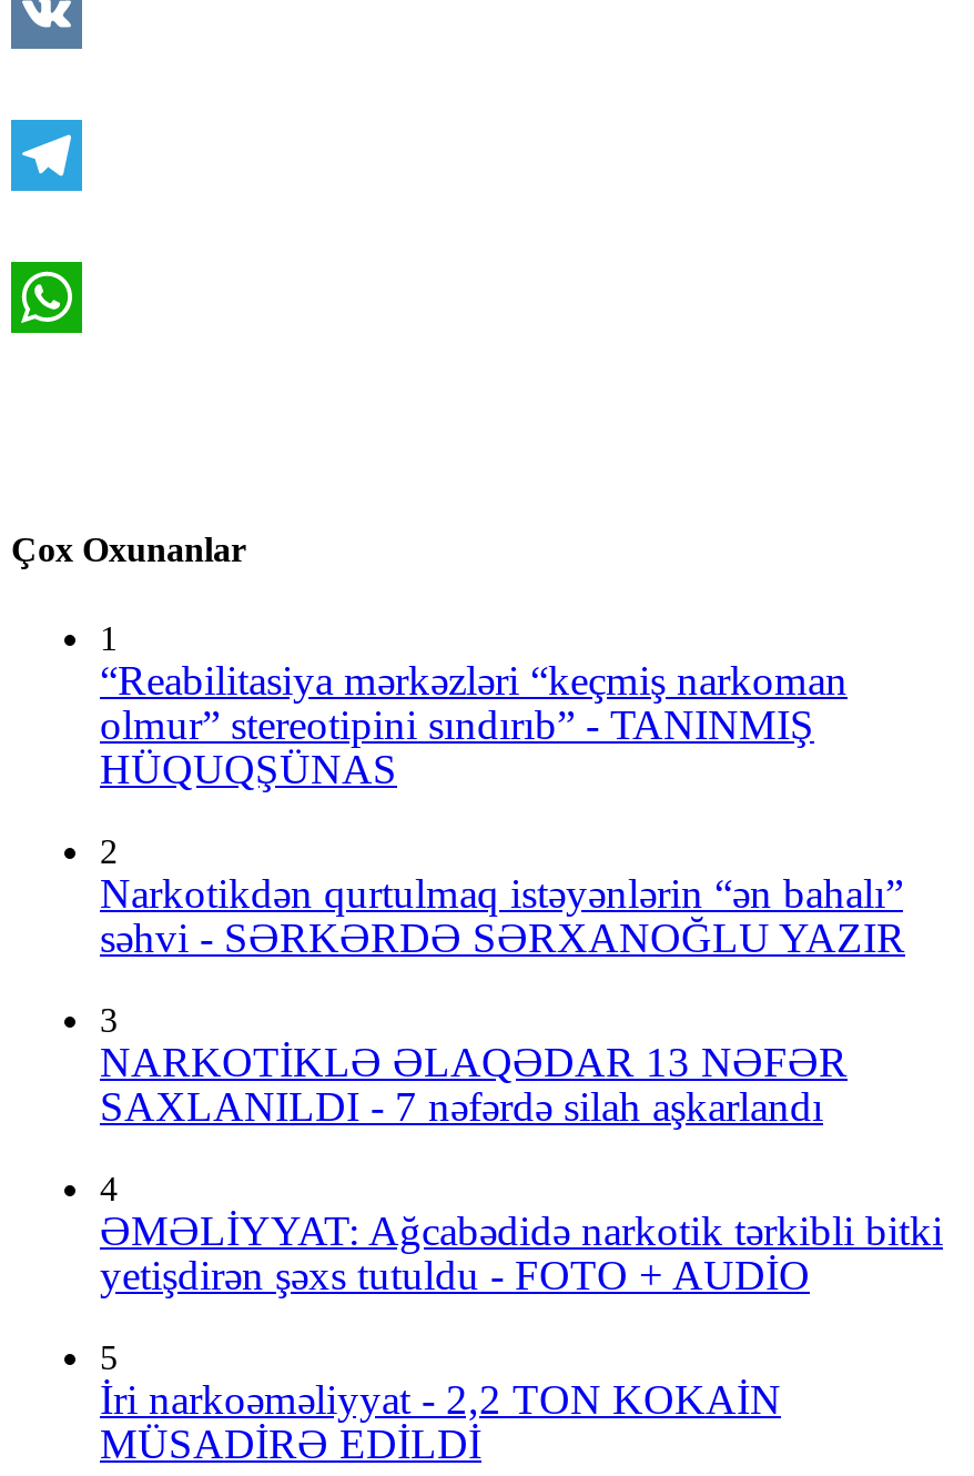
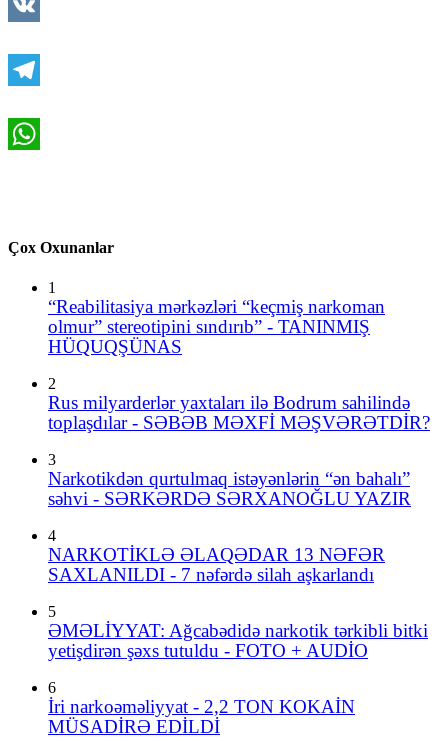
none -> [48,392,430,468] Rus milyarderlər yaxtaları ilə Bodrum sahilində | toplaşdılar - SƏBƏB MƏXFİ MƏŞVƏRƏTDİR? | 3
[100,1001,118,1039] 3 -> [48,527,56,544] 4
[100,1170,118,1208] 4 -> [48,603,56,620] 5
[100,1339,118,1376] 5 -> [48,679,56,696] 6

